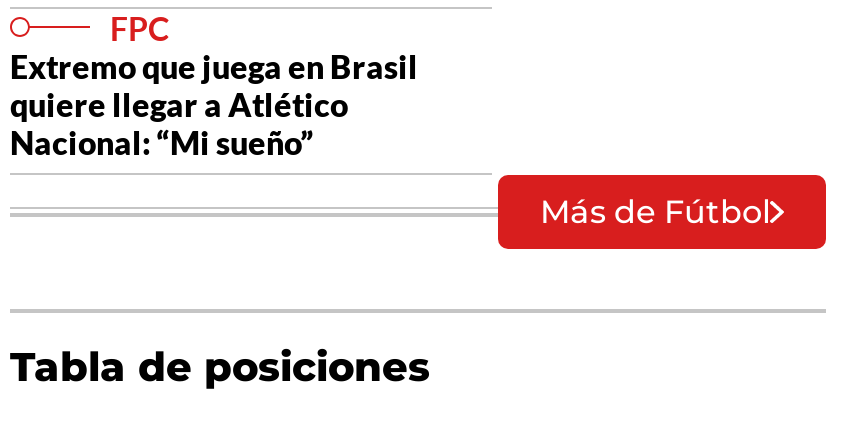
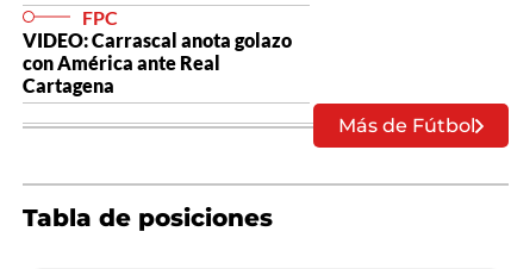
[10,46,418,160] Extremo que juega en Brasil | quiere llegar a Atlético | Nacional: “Mi sueño” -> [23,28,292,96] VIDEO: Carrascal anota golazo | con América ante Real | Cartagena

